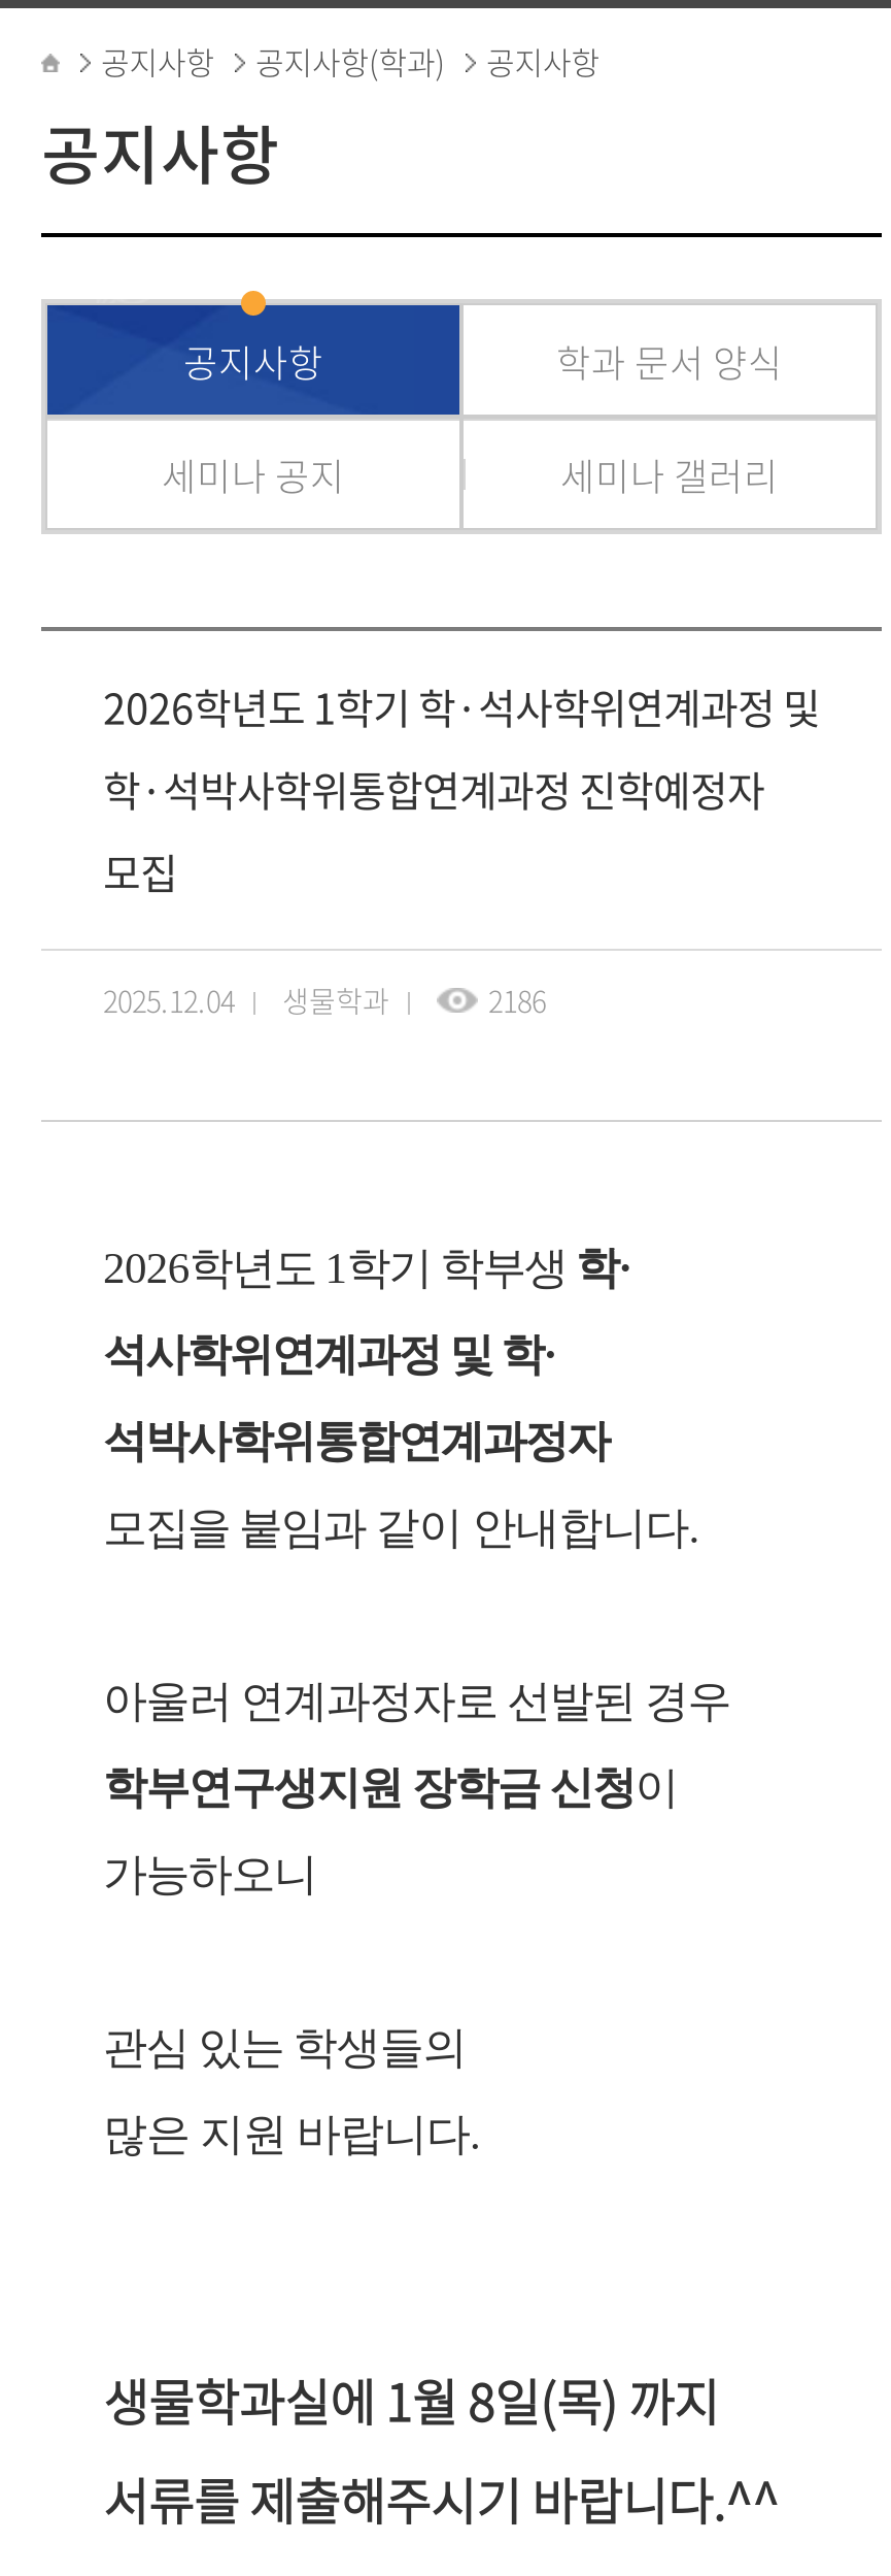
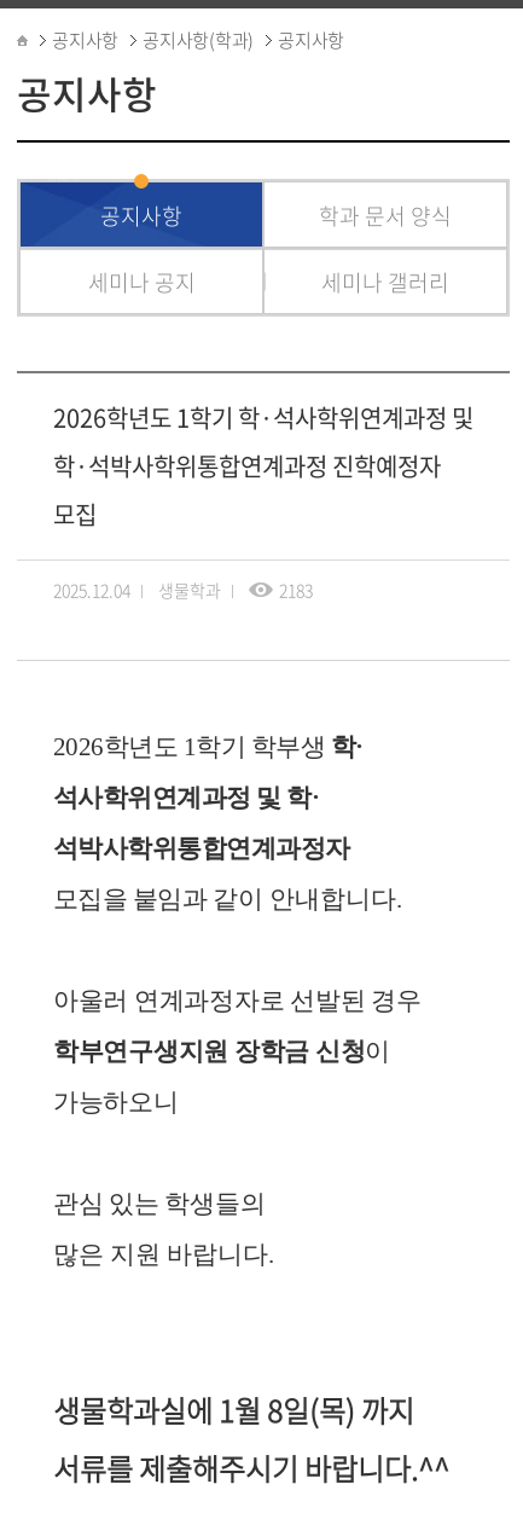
[488,980,546,1022] 2186 -> [279,578,313,602] 2183

